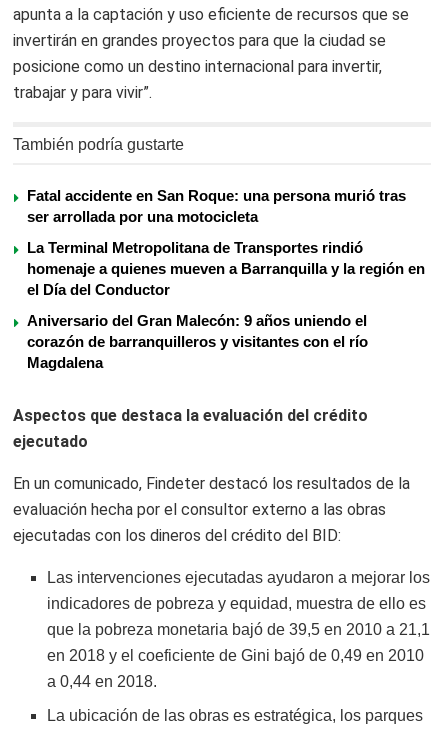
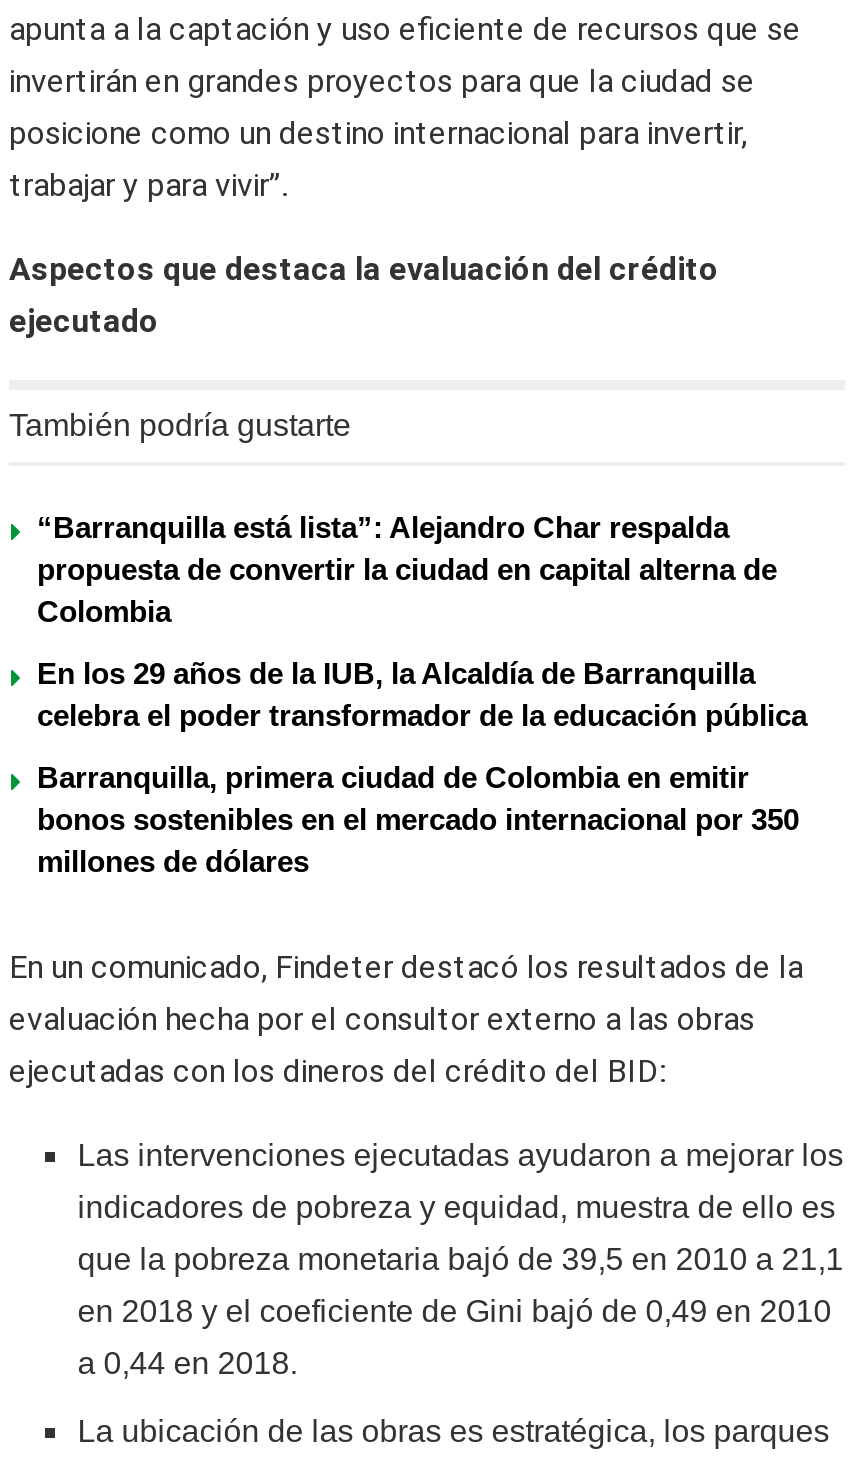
moved [13,136,184,153] -> [9,408,351,442]: También podría gustarte
[27,187,425,371] Fatal accidente en San Roque: una persona murió tras | ser arrollada por una motocicleta | La Terminal Metropolitana de Transportes rindió | homenaje a quienes mueven a Barranquilla y la región en | el Día del Conductor | Aniversario del Gran Malecón: 9 años uniendo el | corazón de barranquilleros y visitantes con el río | Magdalena -> none
moved [13,406,368,451] -> [9,250,719,340]: Aspectos que destaca la evaluación del crédito | ejecutado
none -> [37,510,807,878] “Barranquilla está lista”: Alejandro Char respalda | propuesta de convertir la ciudad en capital alterna de | Colombia | En los 29 años de la IUB, la Alcaldía de Barranquilla | celebra el poder transformador de la educación pública | Barranquilla, primera ciudad de Colombia en emitir | bonos sostenibles en el mercado internacional por 350 | millones de dólares

